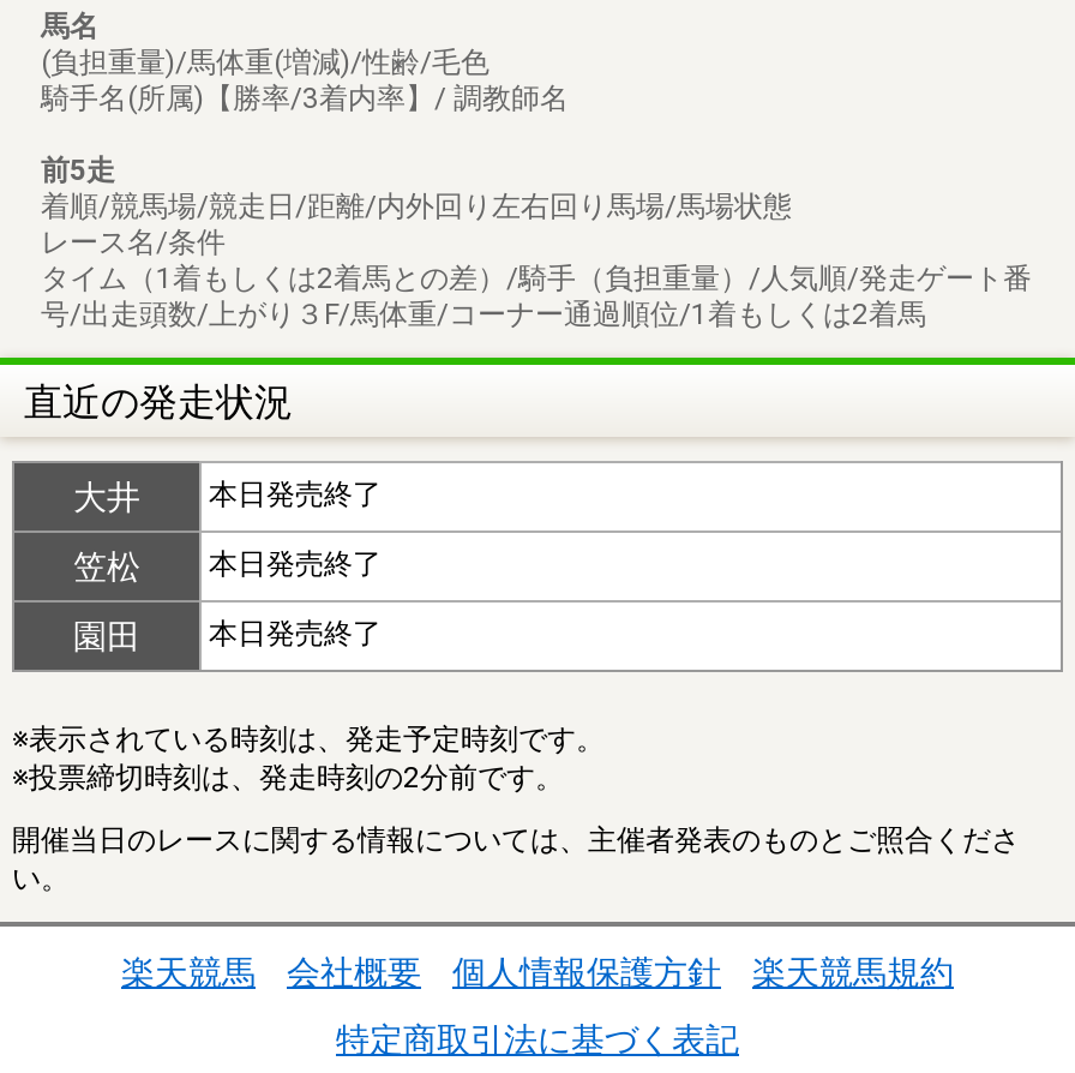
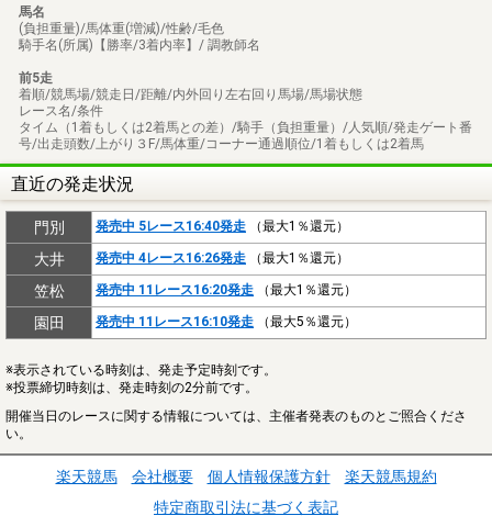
none -> [33,219,349,236] 門別 | 発売中 5レース16:40発走（最大1％還元）
[209,479,382,512] 本日発売終了 -> [96,251,349,266] 発売中 4レース16:26発走（最大1％還元）
[209,548,382,582] 本日発売終了 -> [96,283,357,298] 発売中 11レース16:20発走（最大1％還元）
[209,618,382,651] 本日発売終了 -> [96,314,357,330] 発売中 11レース16:10発走（最大5％還元）

